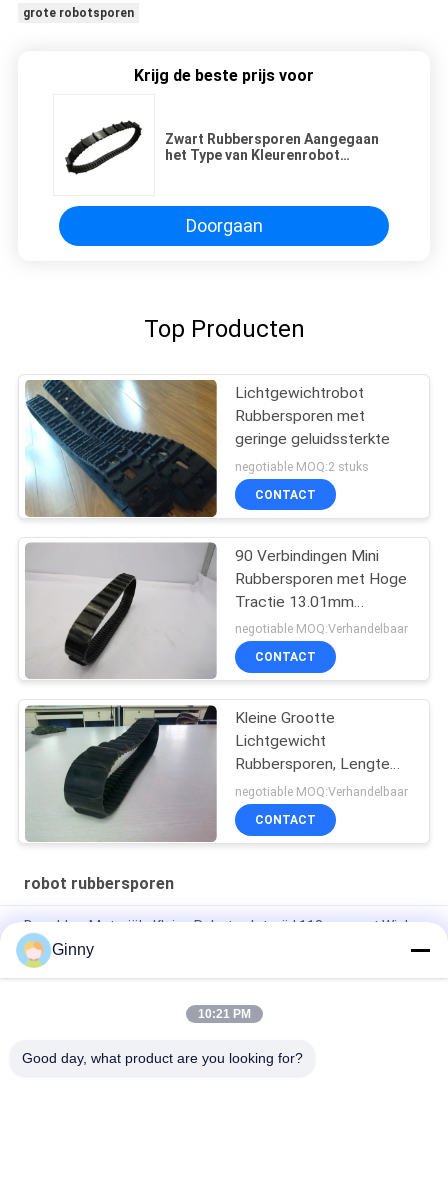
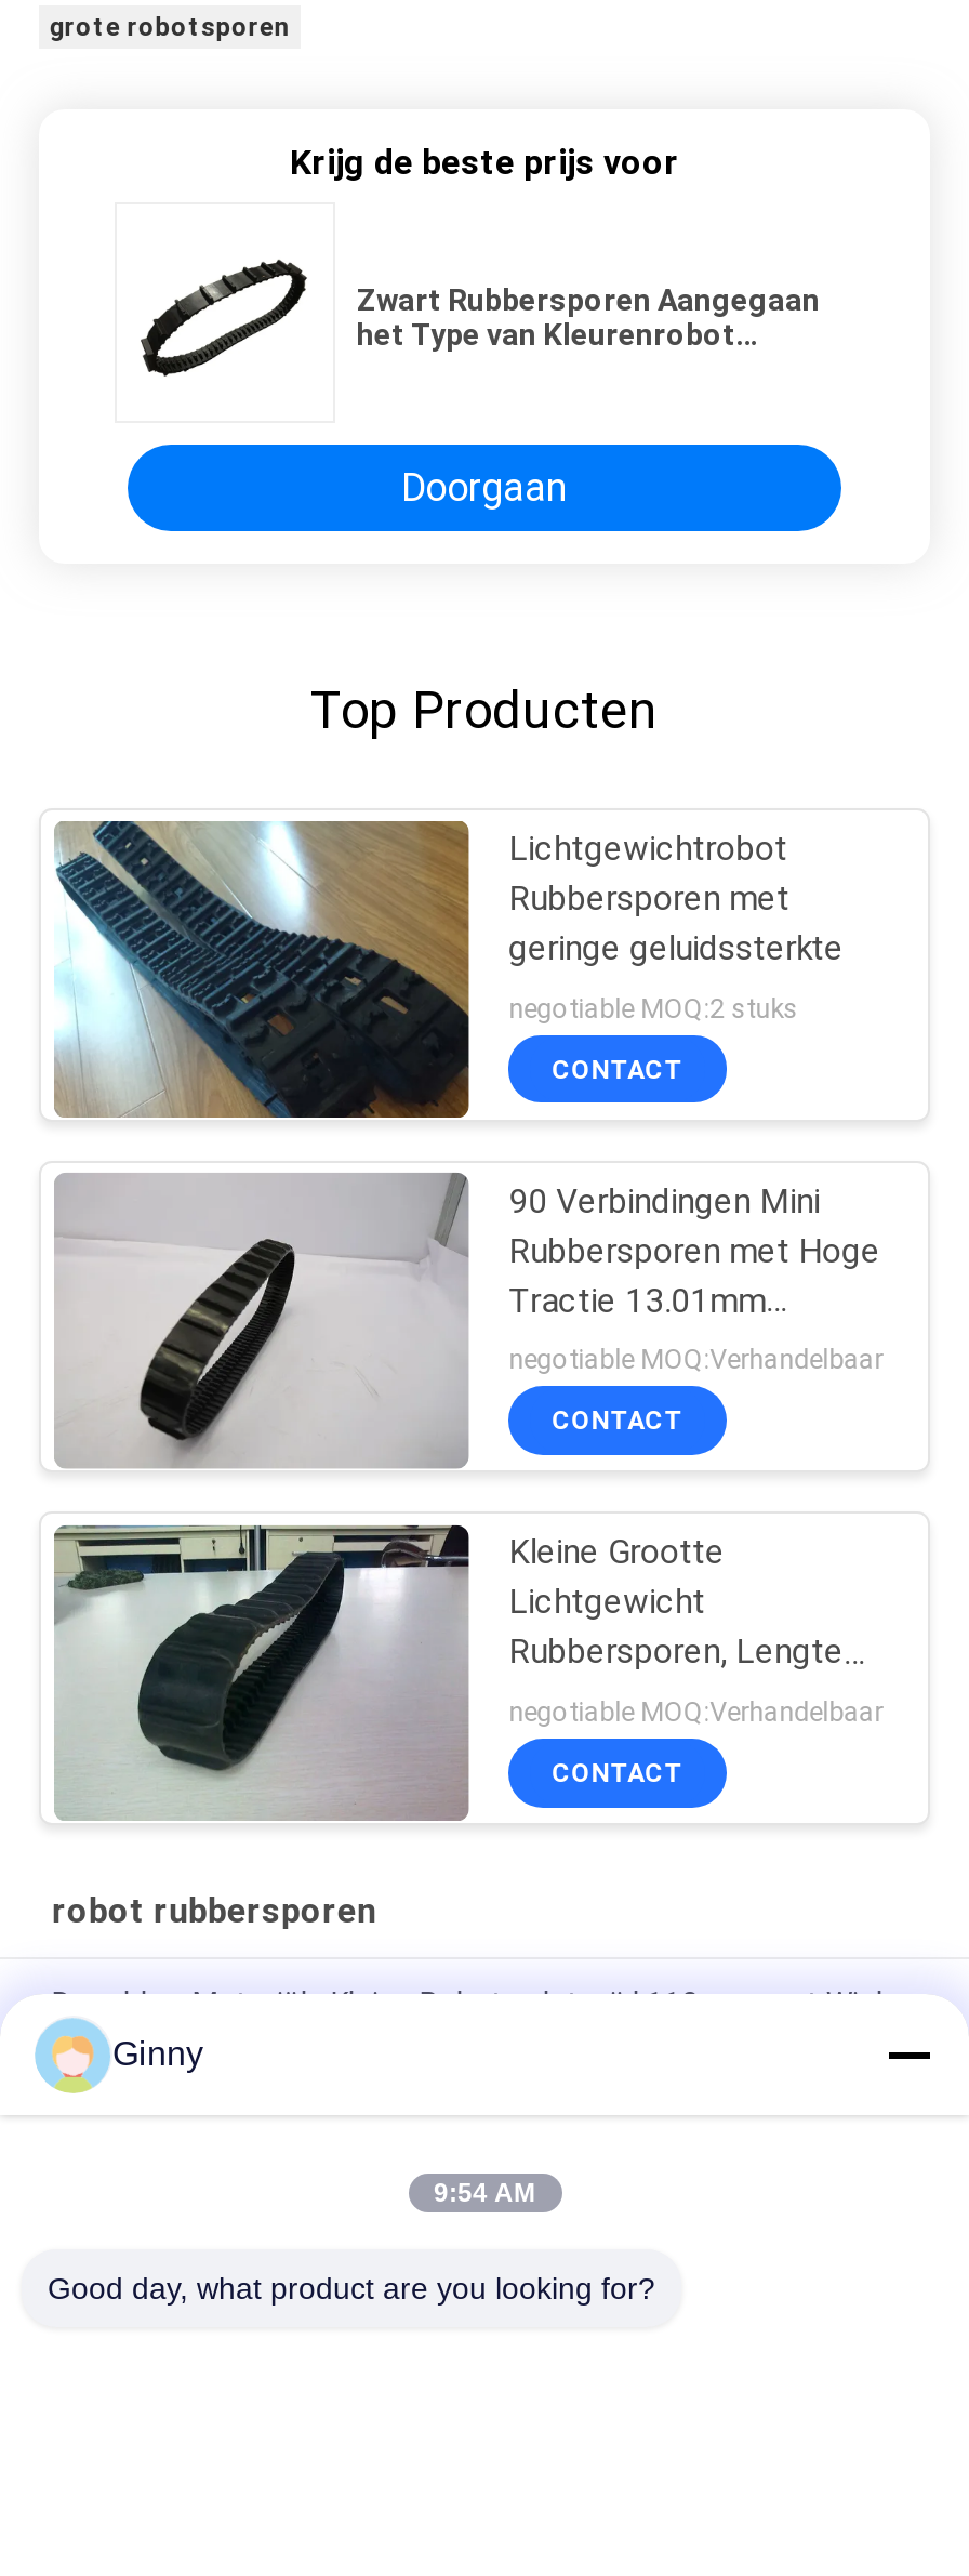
[197,1007,250,1021] 10:21 PM -> [434,2178,535,2208] 9:54 AM

